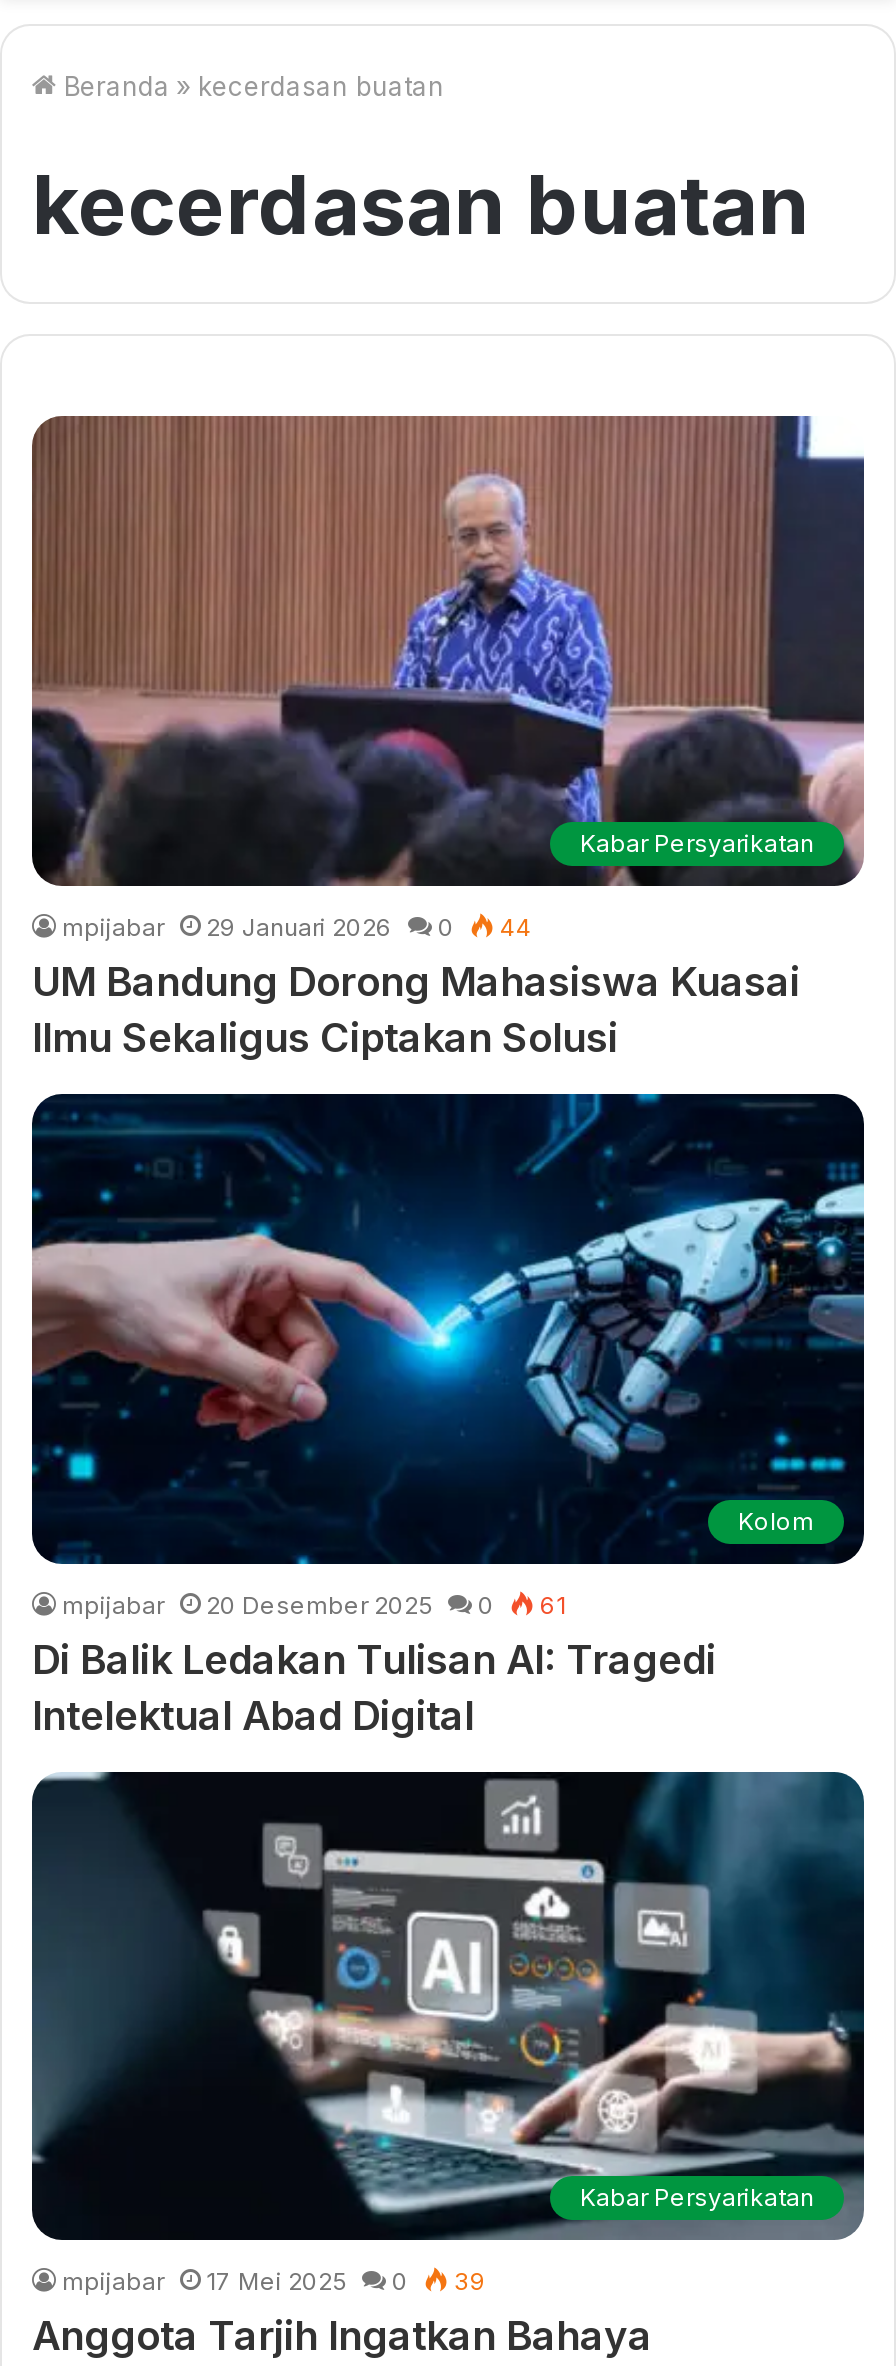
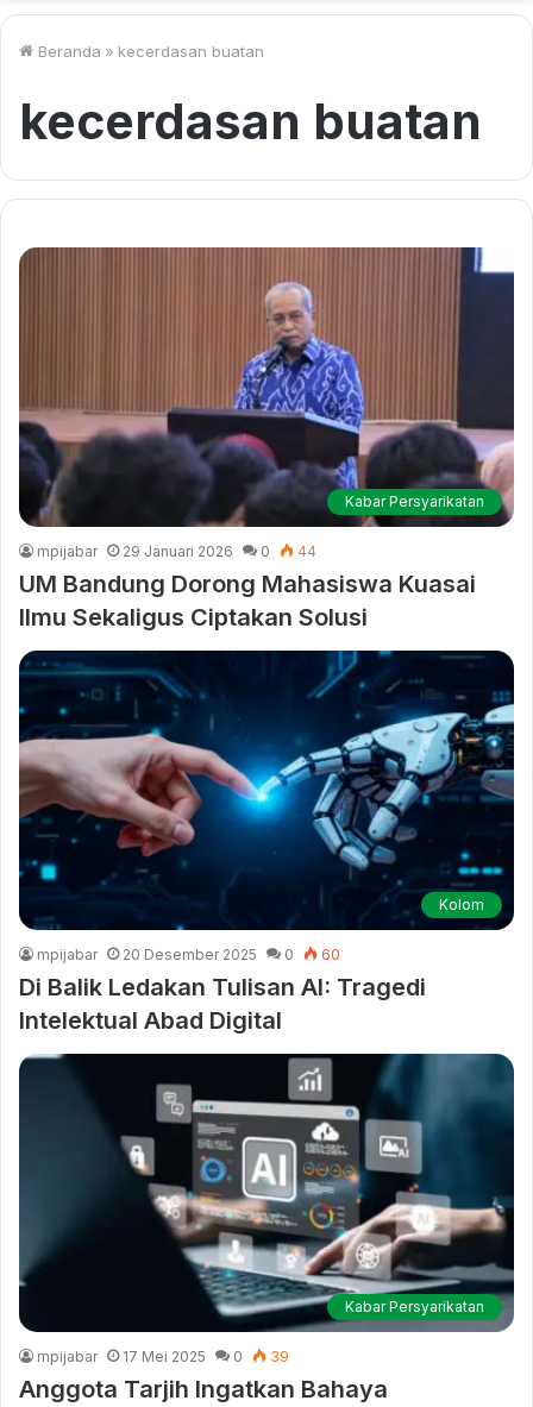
[62,1589,566,1619] mpijabar 20 Desember 2025 0 61 -> [37,945,340,963] mpijabar 20 Desember 2025 0 60

